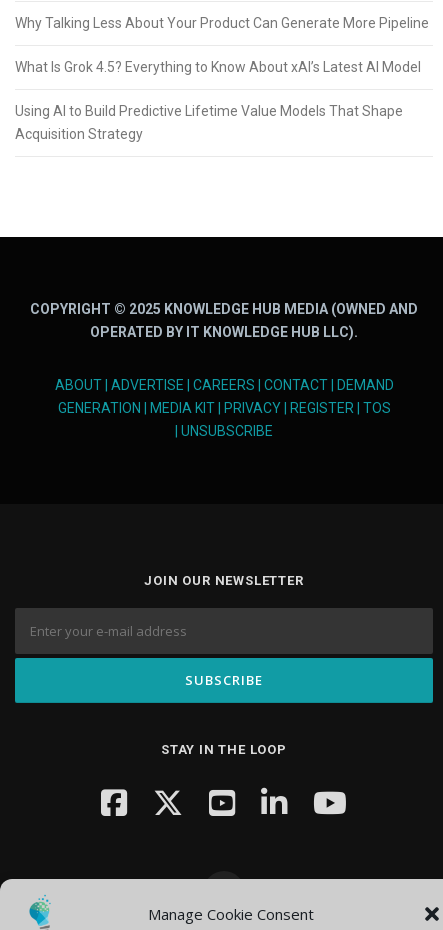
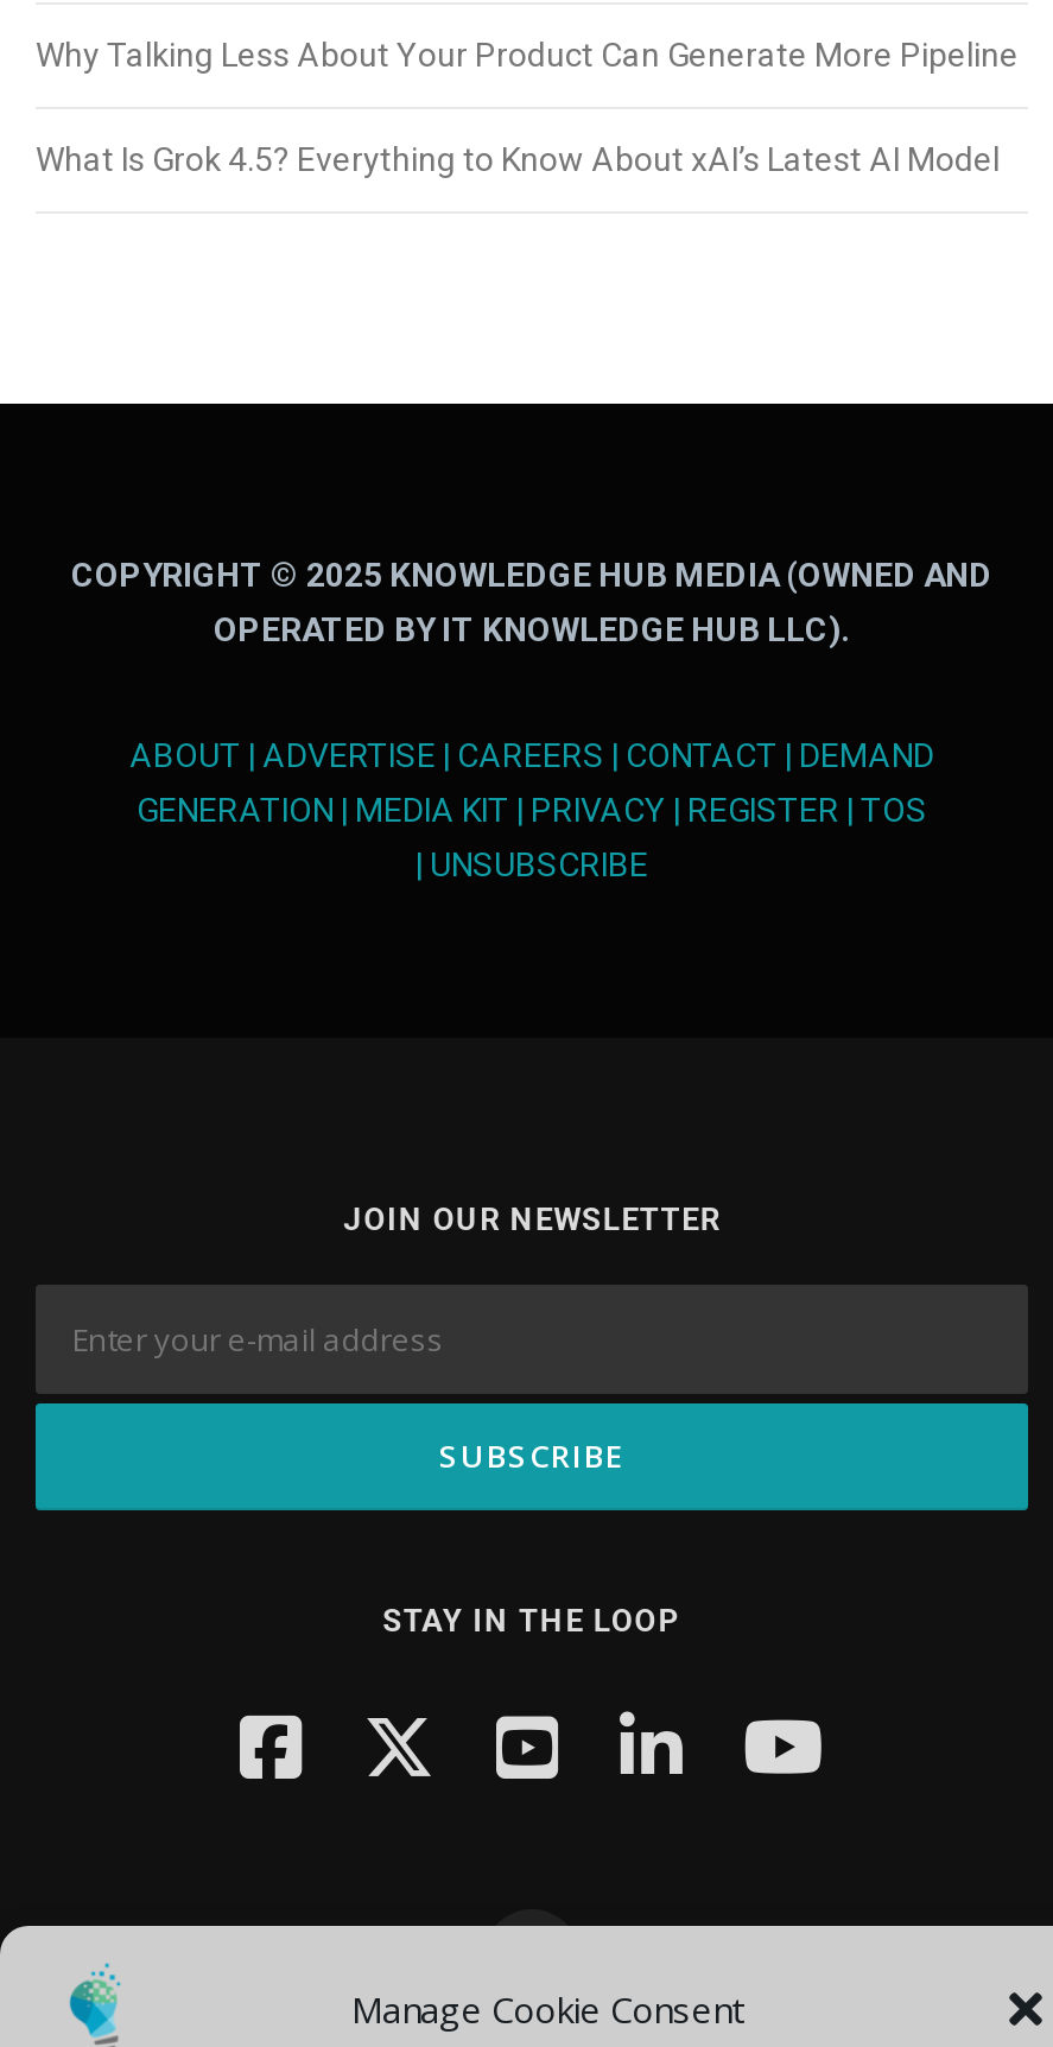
[15,103,403,142] Using AI to Build Predictive Lifetime Value Models That Shape | Acquisition Strategy -> none

